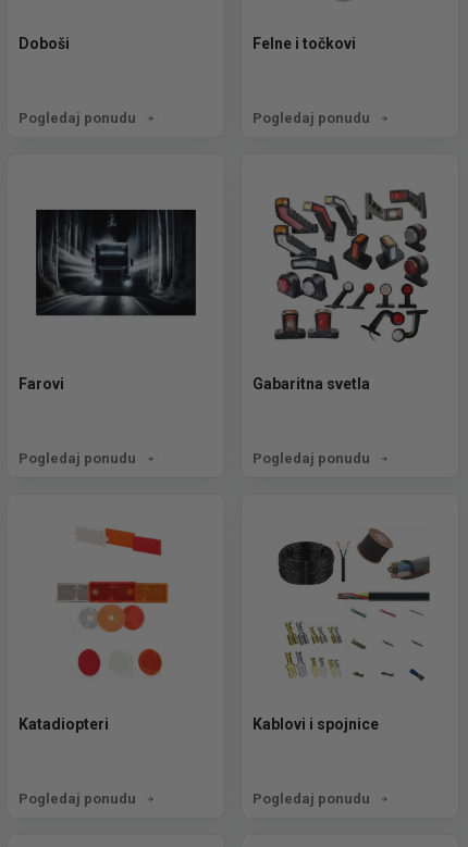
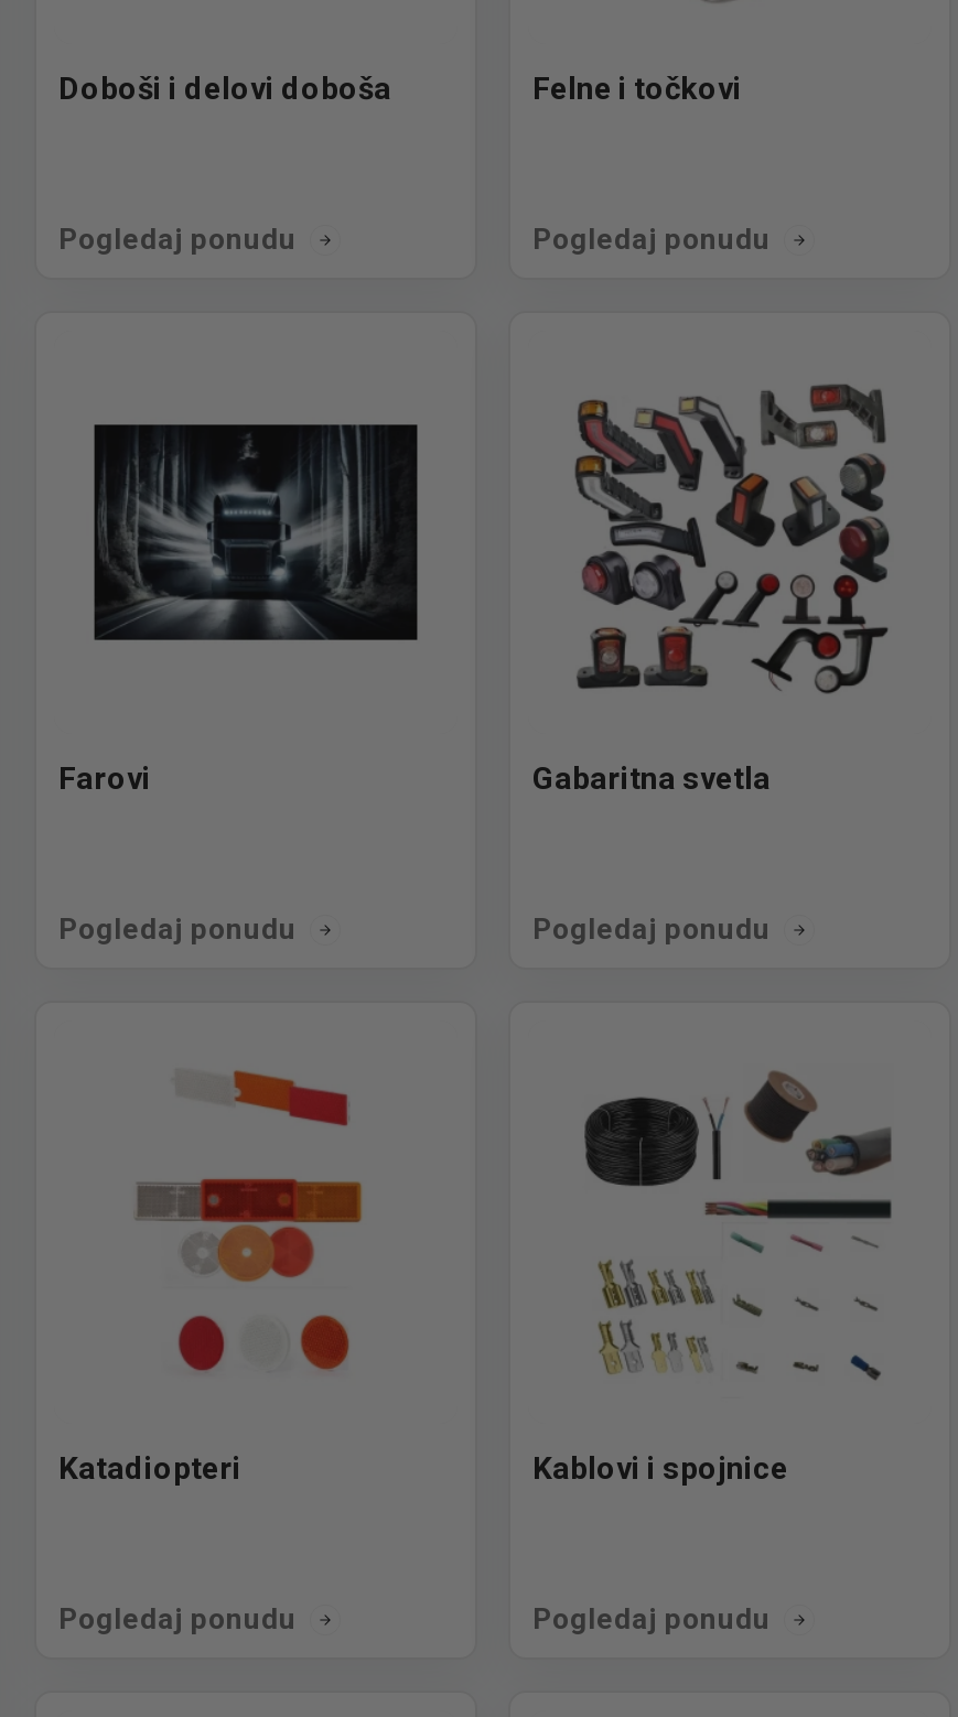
[19,35,70,52] Doboši -> [58,71,391,106] Doboši i delovi doboša

